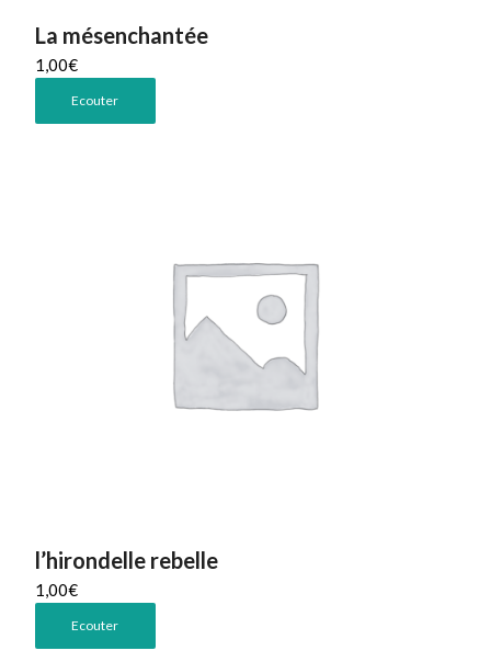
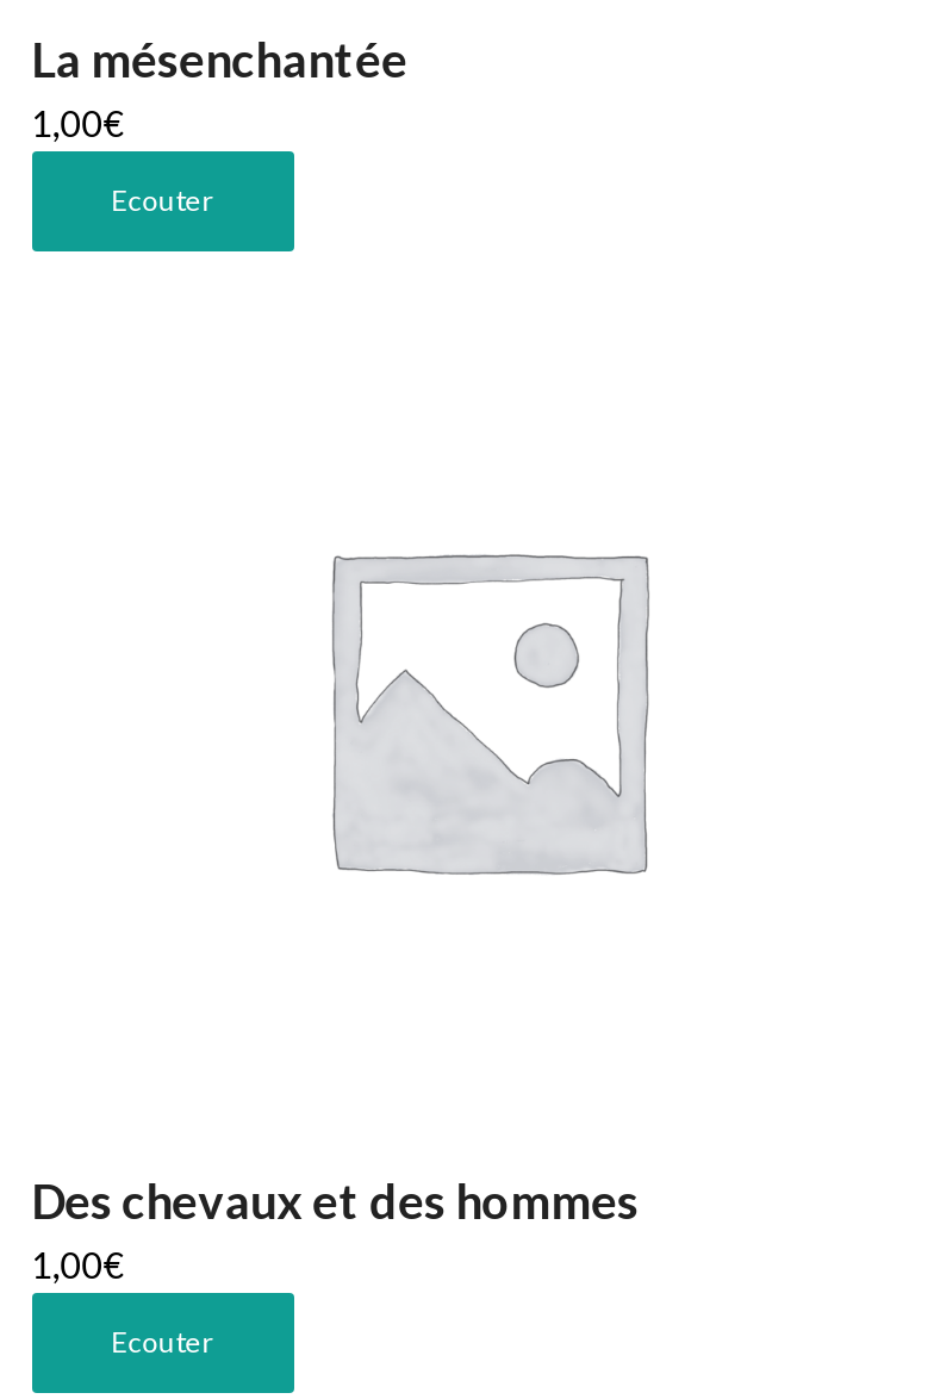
[35,547,218,573] l’hirondelle rebelle -> [31,1172,639,1229] Des chevaux et des hommes

